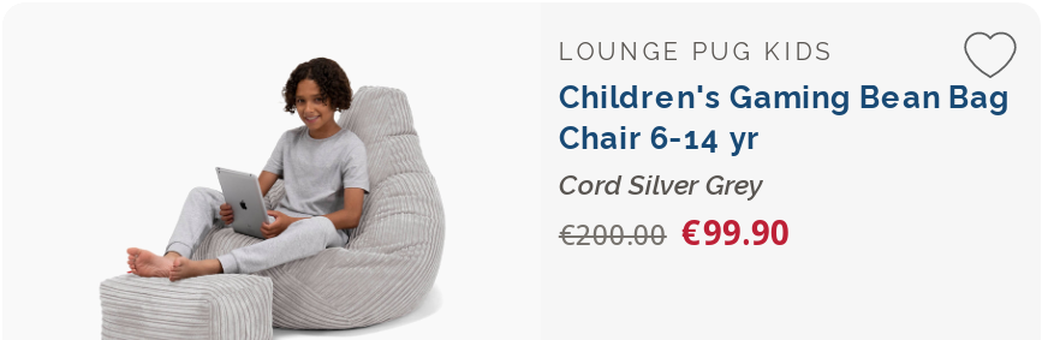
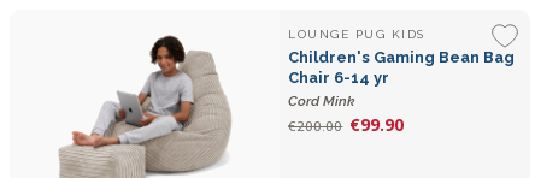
[559,169,763,203] Cord Silver Grey -> [288,92,355,109] Cord Mink

